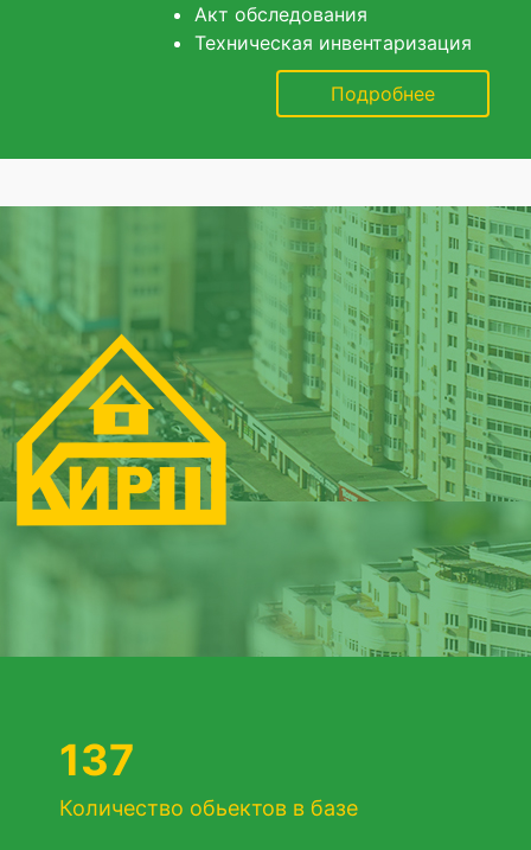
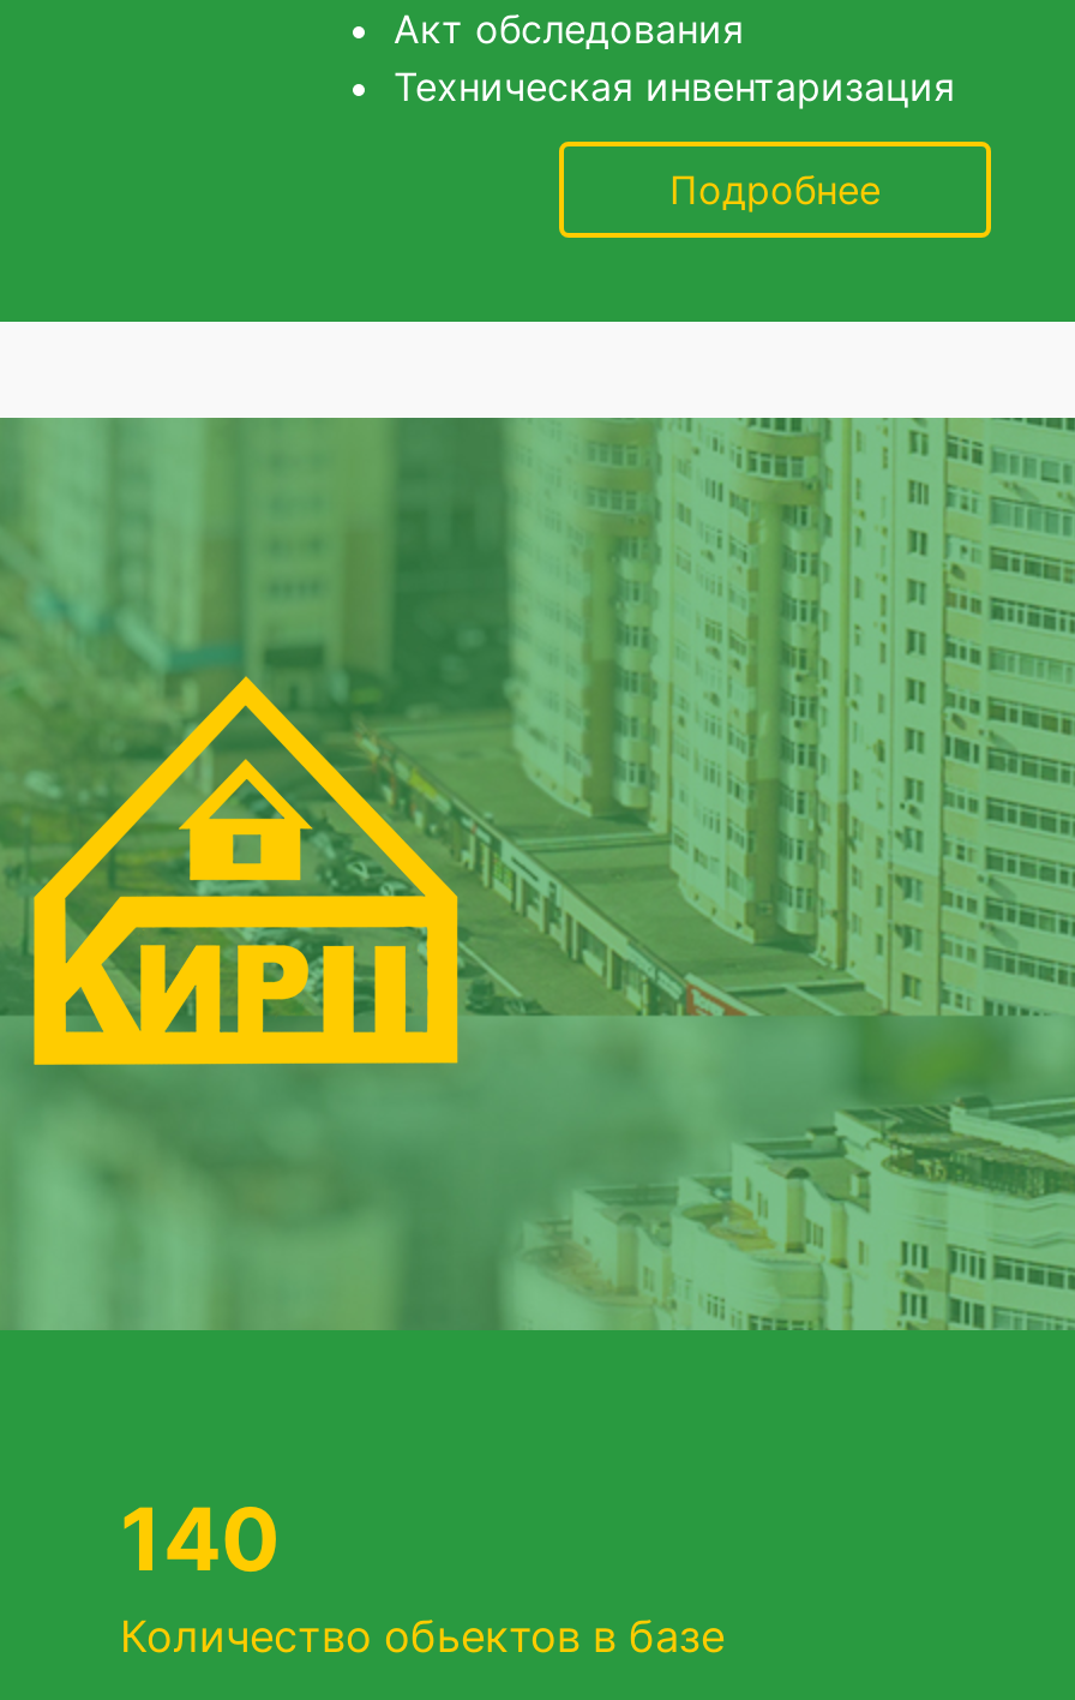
[59,734,134,786] 137 -> [120,1487,281,1592] 140

